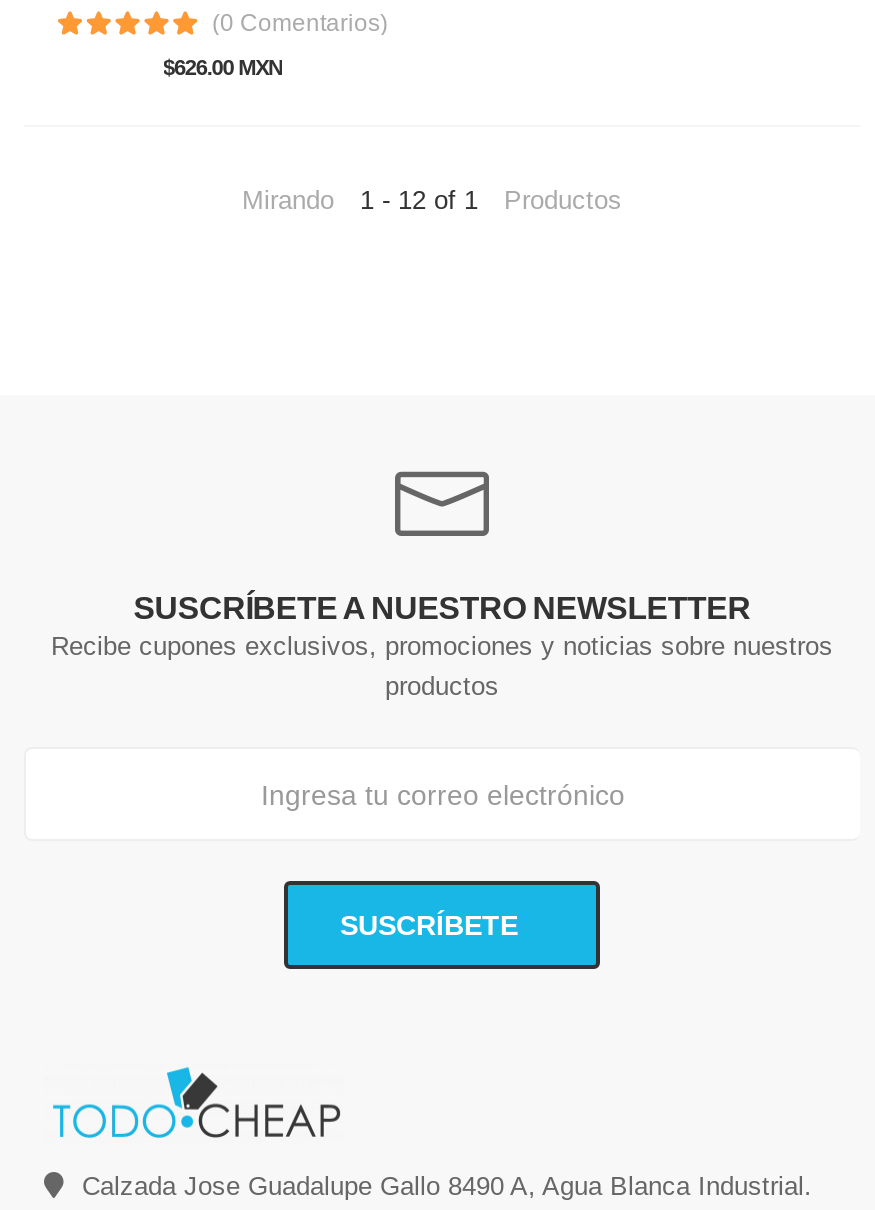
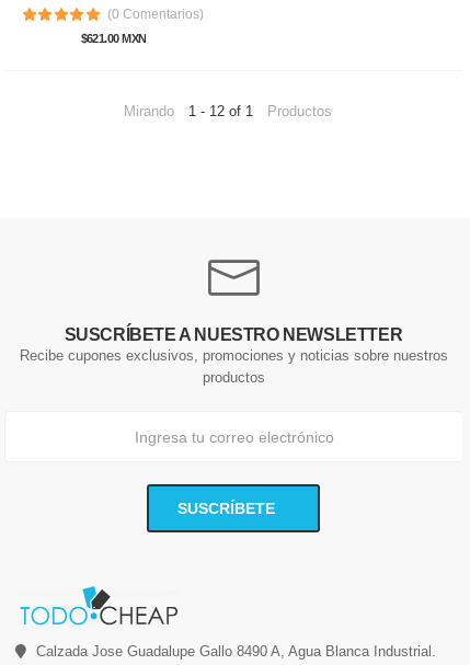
[163,55,283,79] $626.00 MXN -> [81,32,146,45] $621.00 MXN

